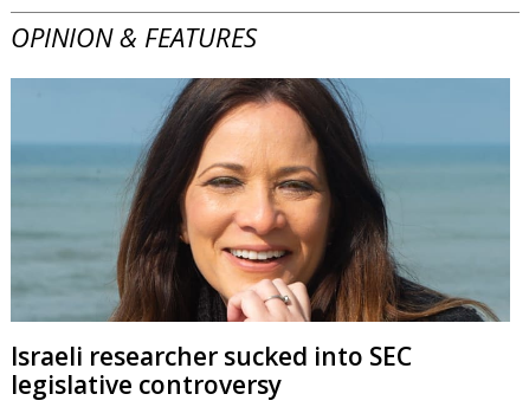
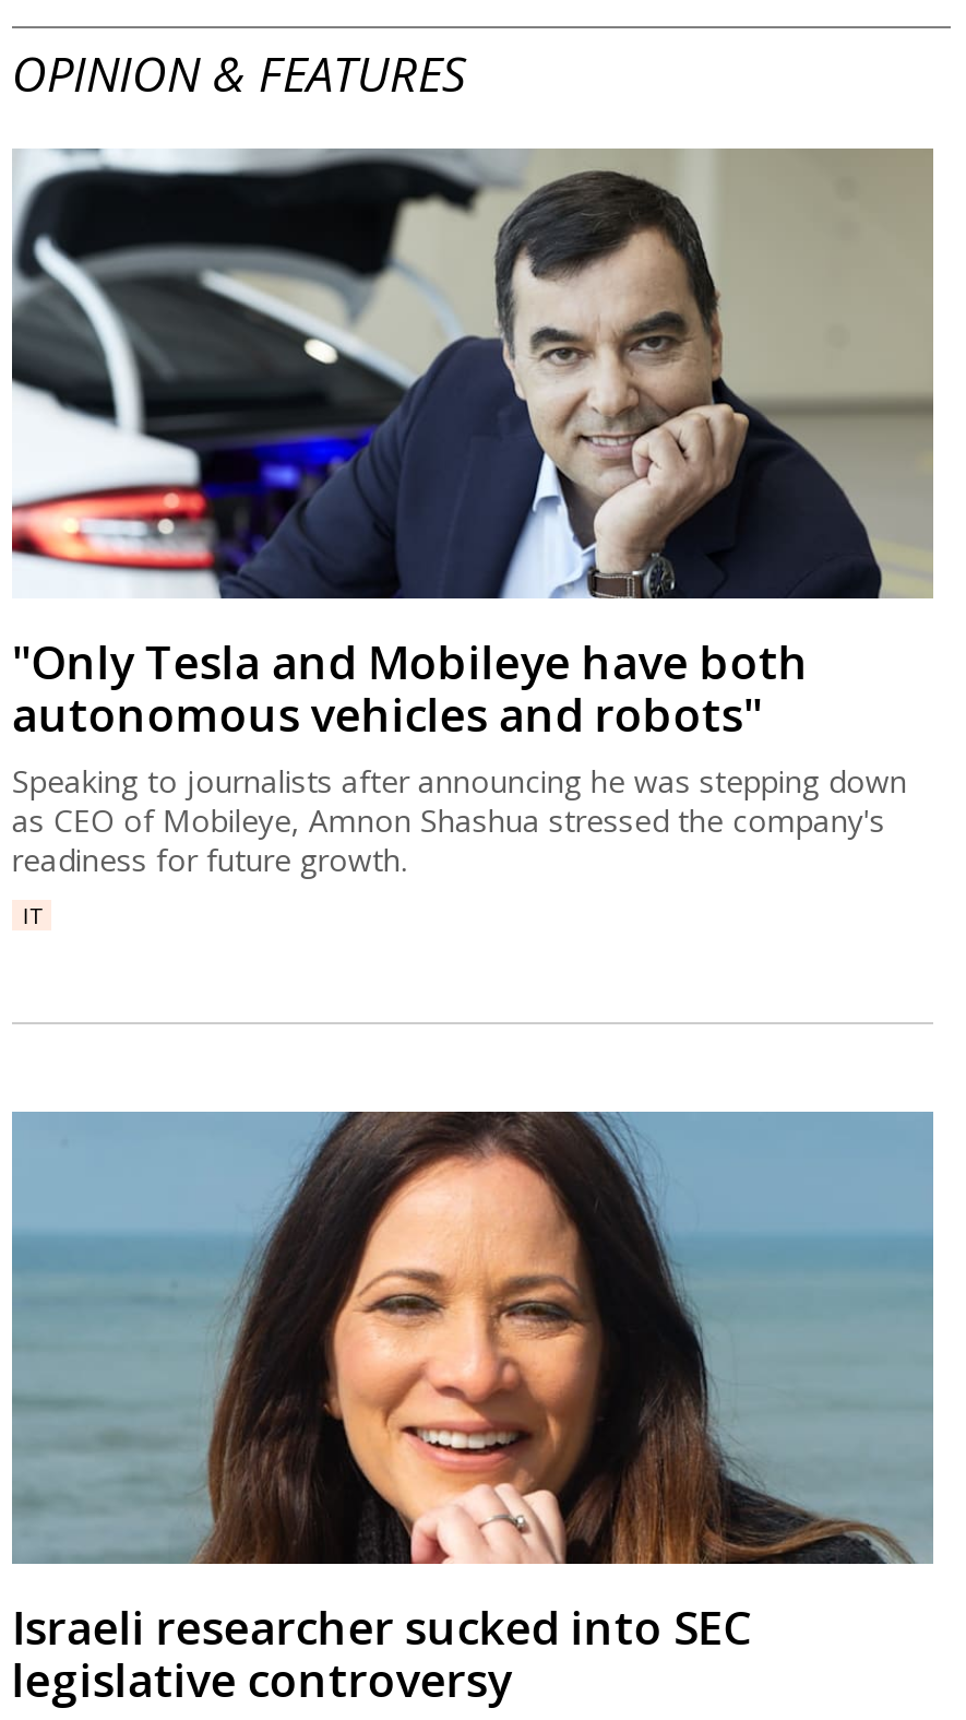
none -> [10,149,933,931] [image] | "Only Tesla and Mobileye have both | autonomous vehicles and robots" | Speaking to journalists after announcing he was stepping down | as CEO of Mobileye, Amnon Shashua stressed the company's | readiness for future growth. | IT

